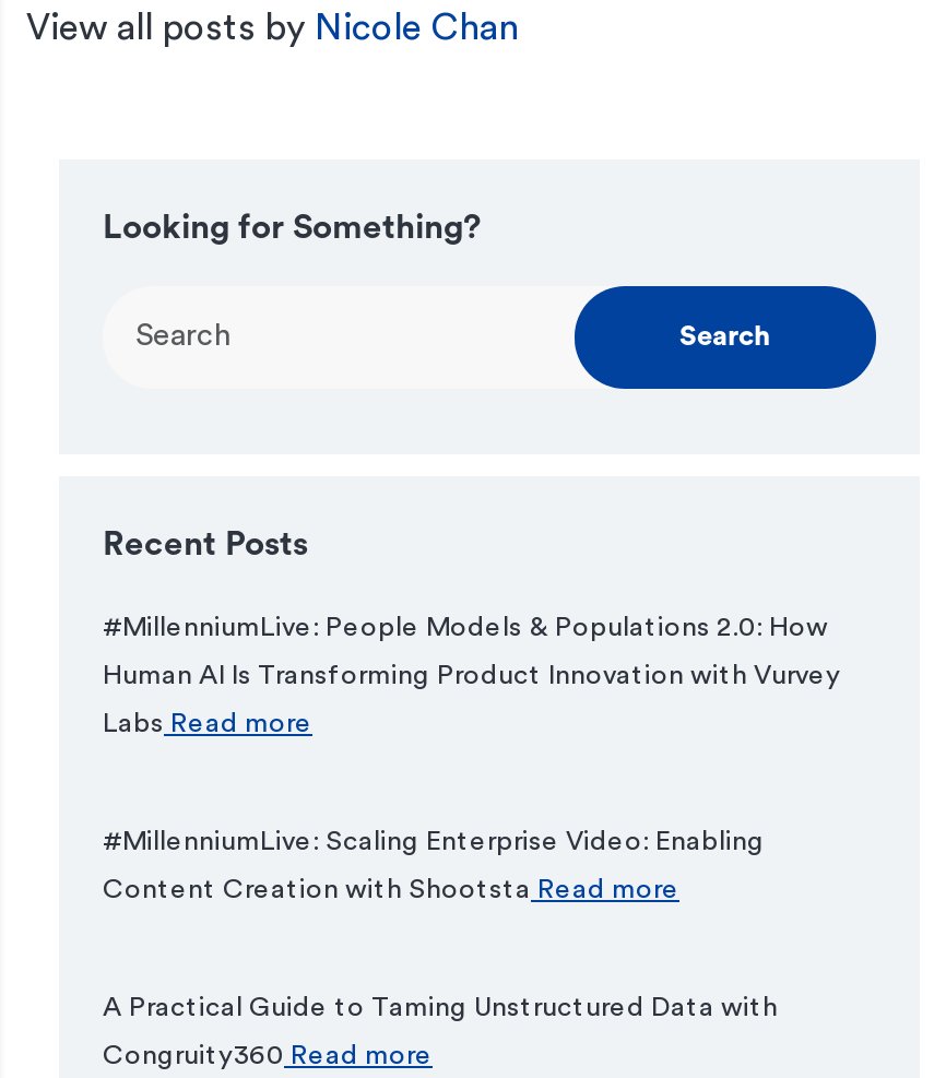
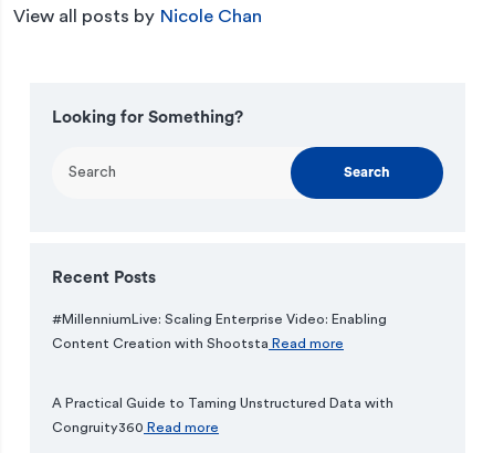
[103,614,841,737] #MillenniumLive: People Models & Populations 2.0: How | Human AI Is Transforming Product Innovation with Vurvey | Labs Read more -> none

